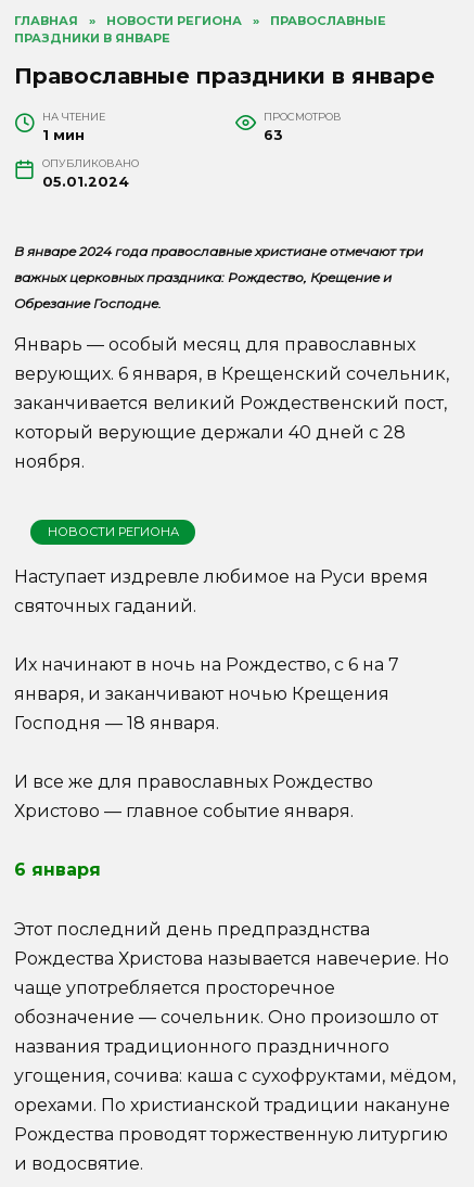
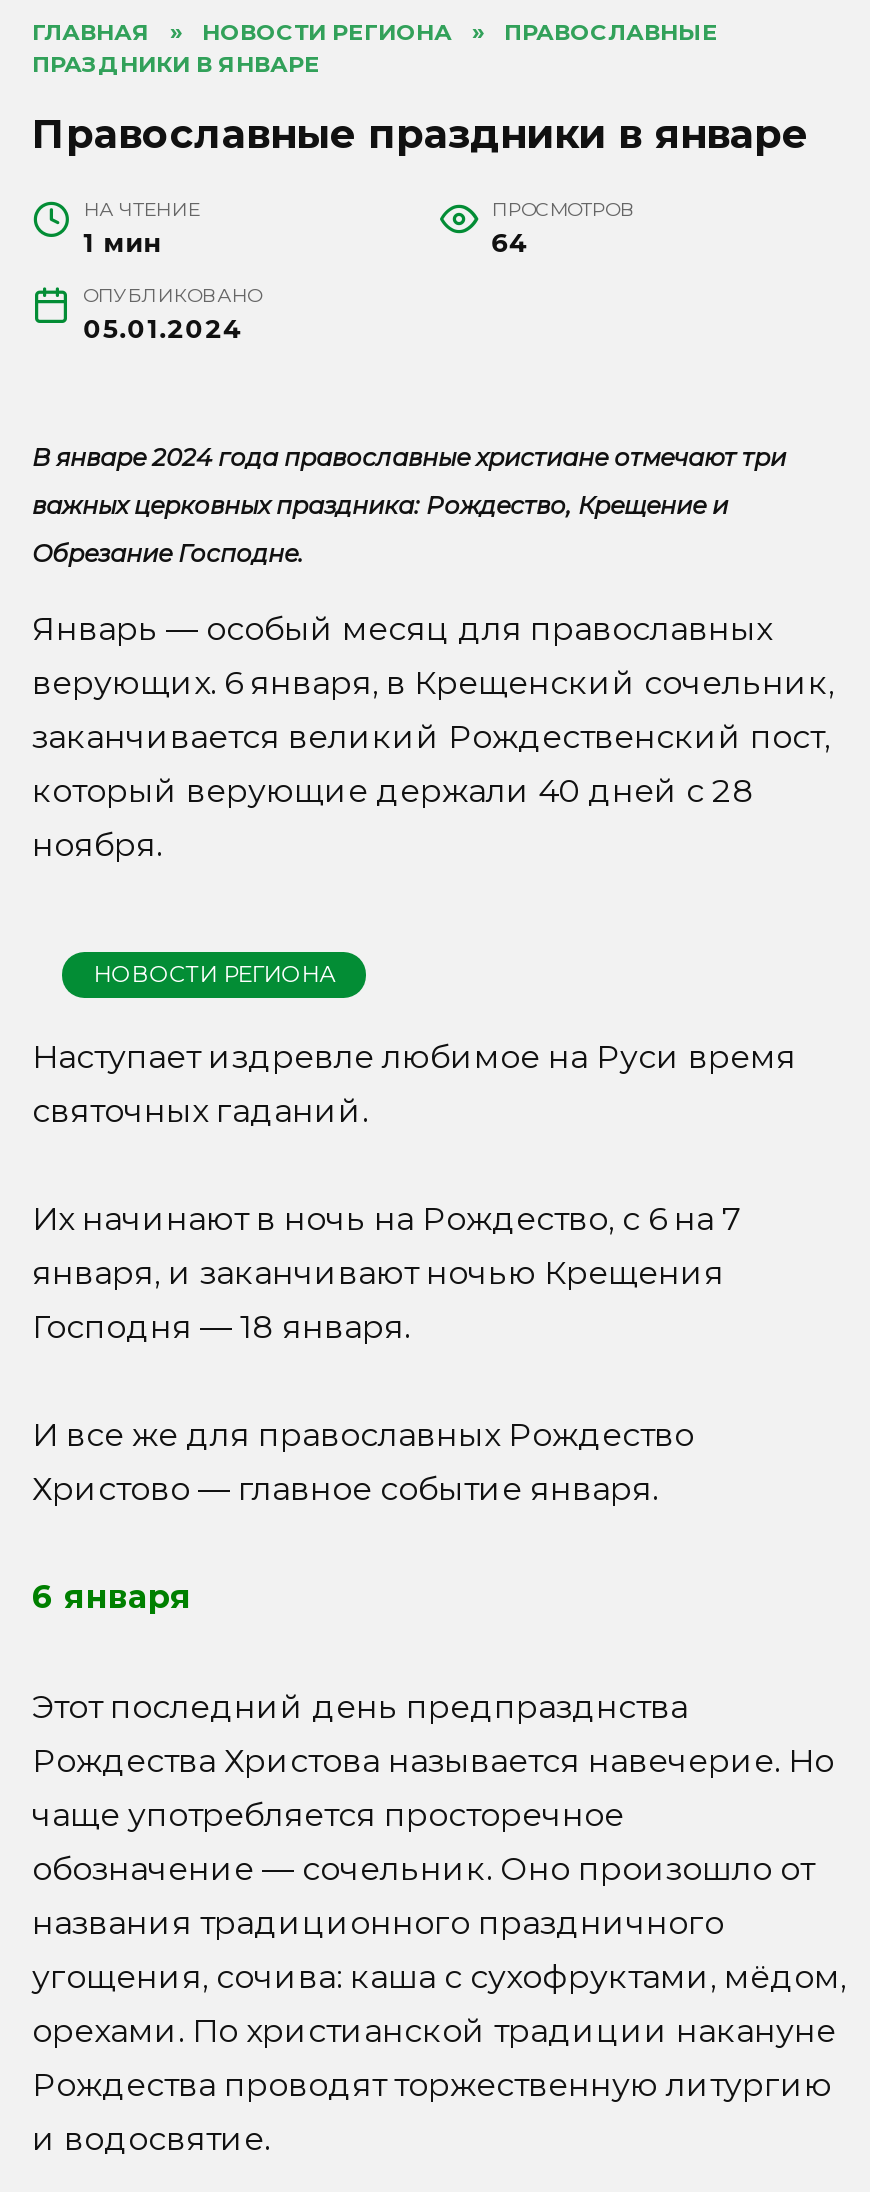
[263,127,283,143] 63 -> [491,227,529,257] 64

